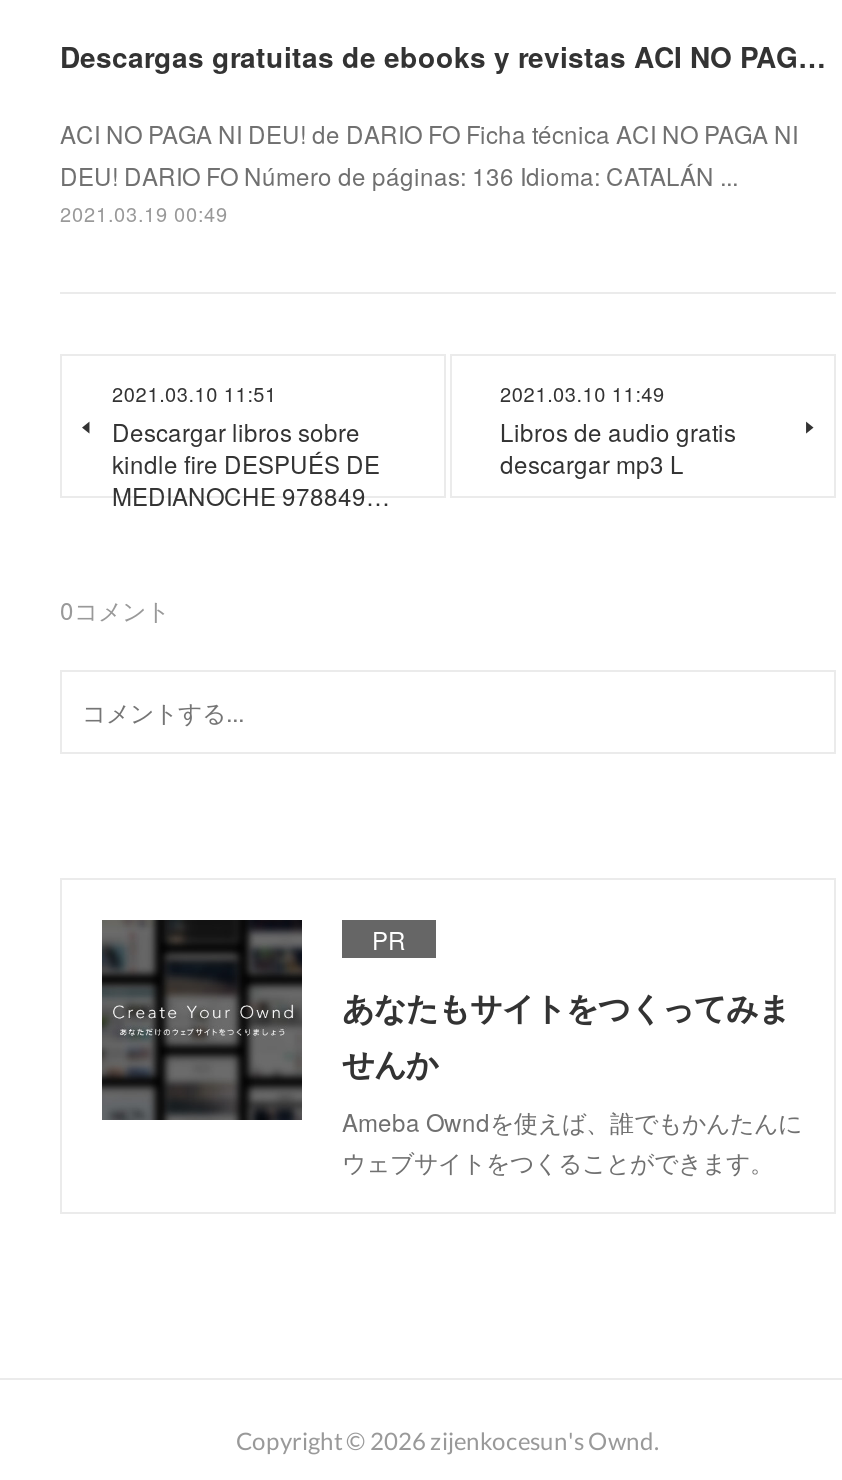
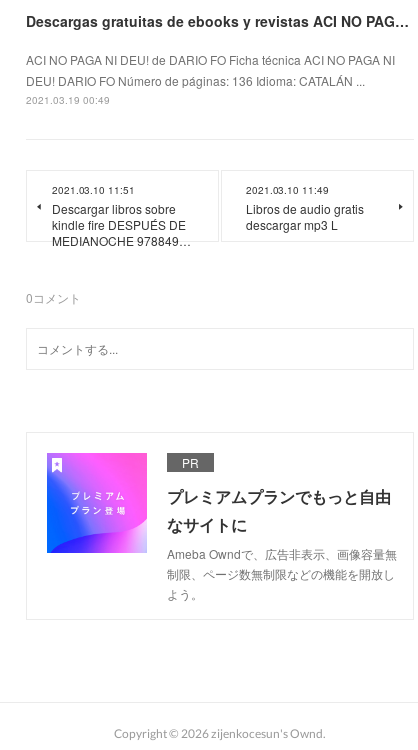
[100,918,802,1179] [image] | あなたもサイトをつくってみま | せんか | Ameba Owndを使えば、誰でもかんたんに | ウェブサイトをつくることができます。 -> [46,452,397,602] [image] | プレミアムプランでもっと自由 | なサイトに | Ameba Owndで、広告非表示、画像容量無 | 制限、ページ数無制限などの機能を開放し | よう。

